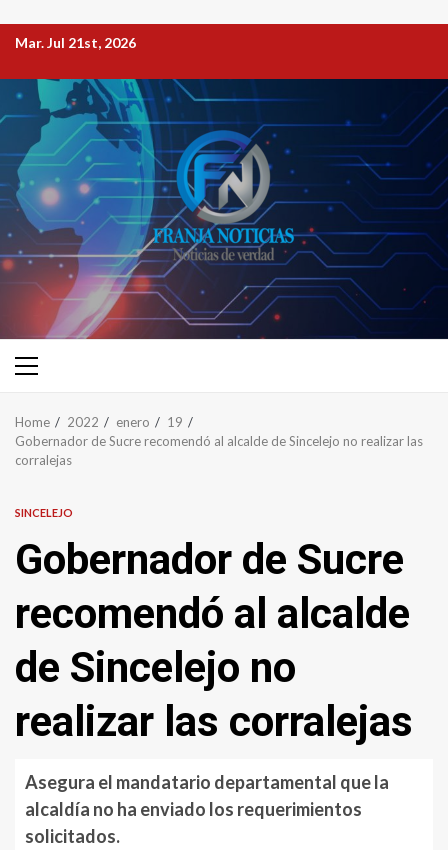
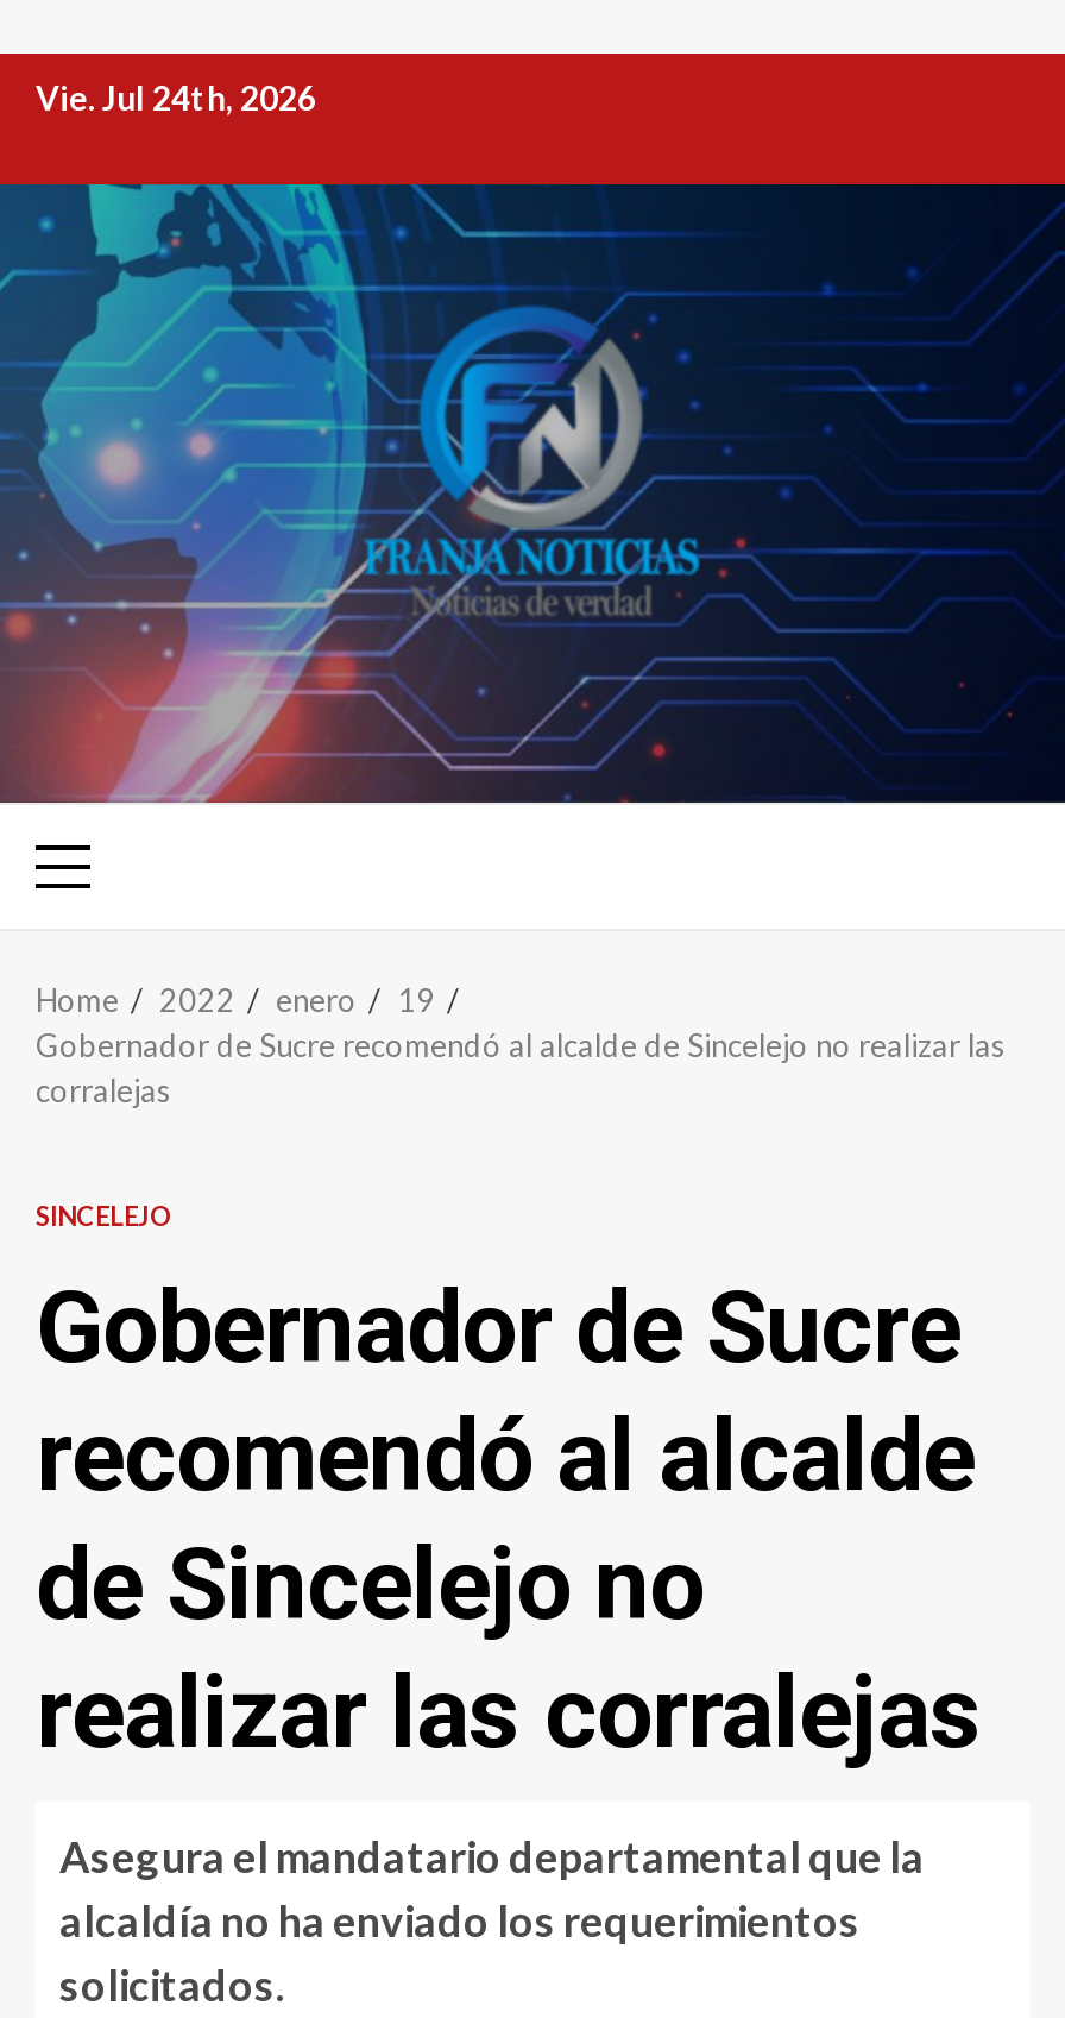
[15,33,136,50] Mar. Jul 21st, 2026 -> [36,76,316,117] Vie. Jul 24th, 2026

